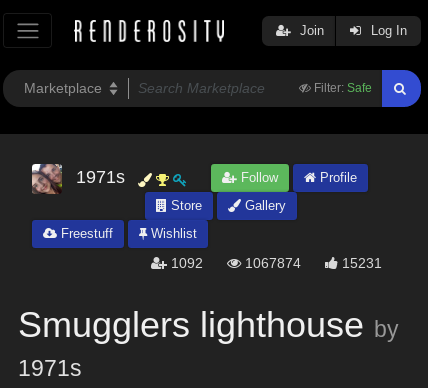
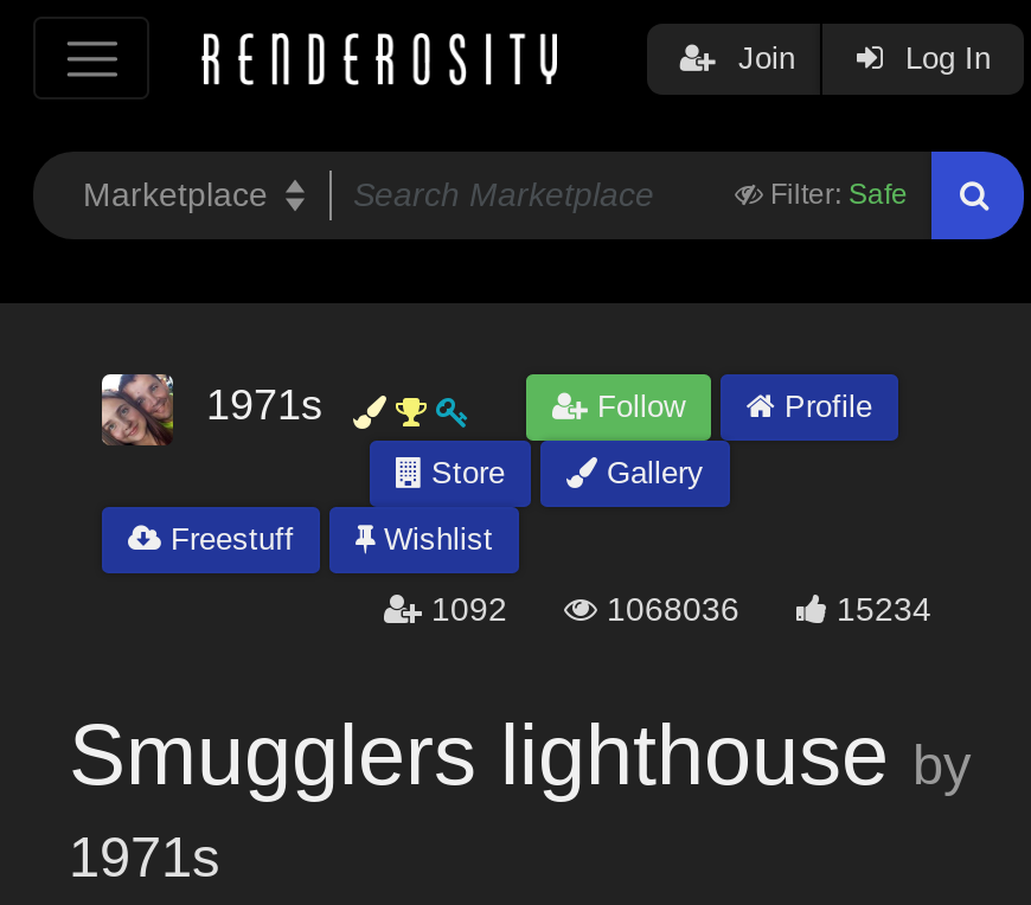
[241,255,301,271] 1067874 -> [597,590,739,628] 1068036
[338,255,382,271] 15231 -> [827,590,931,628] 15234

